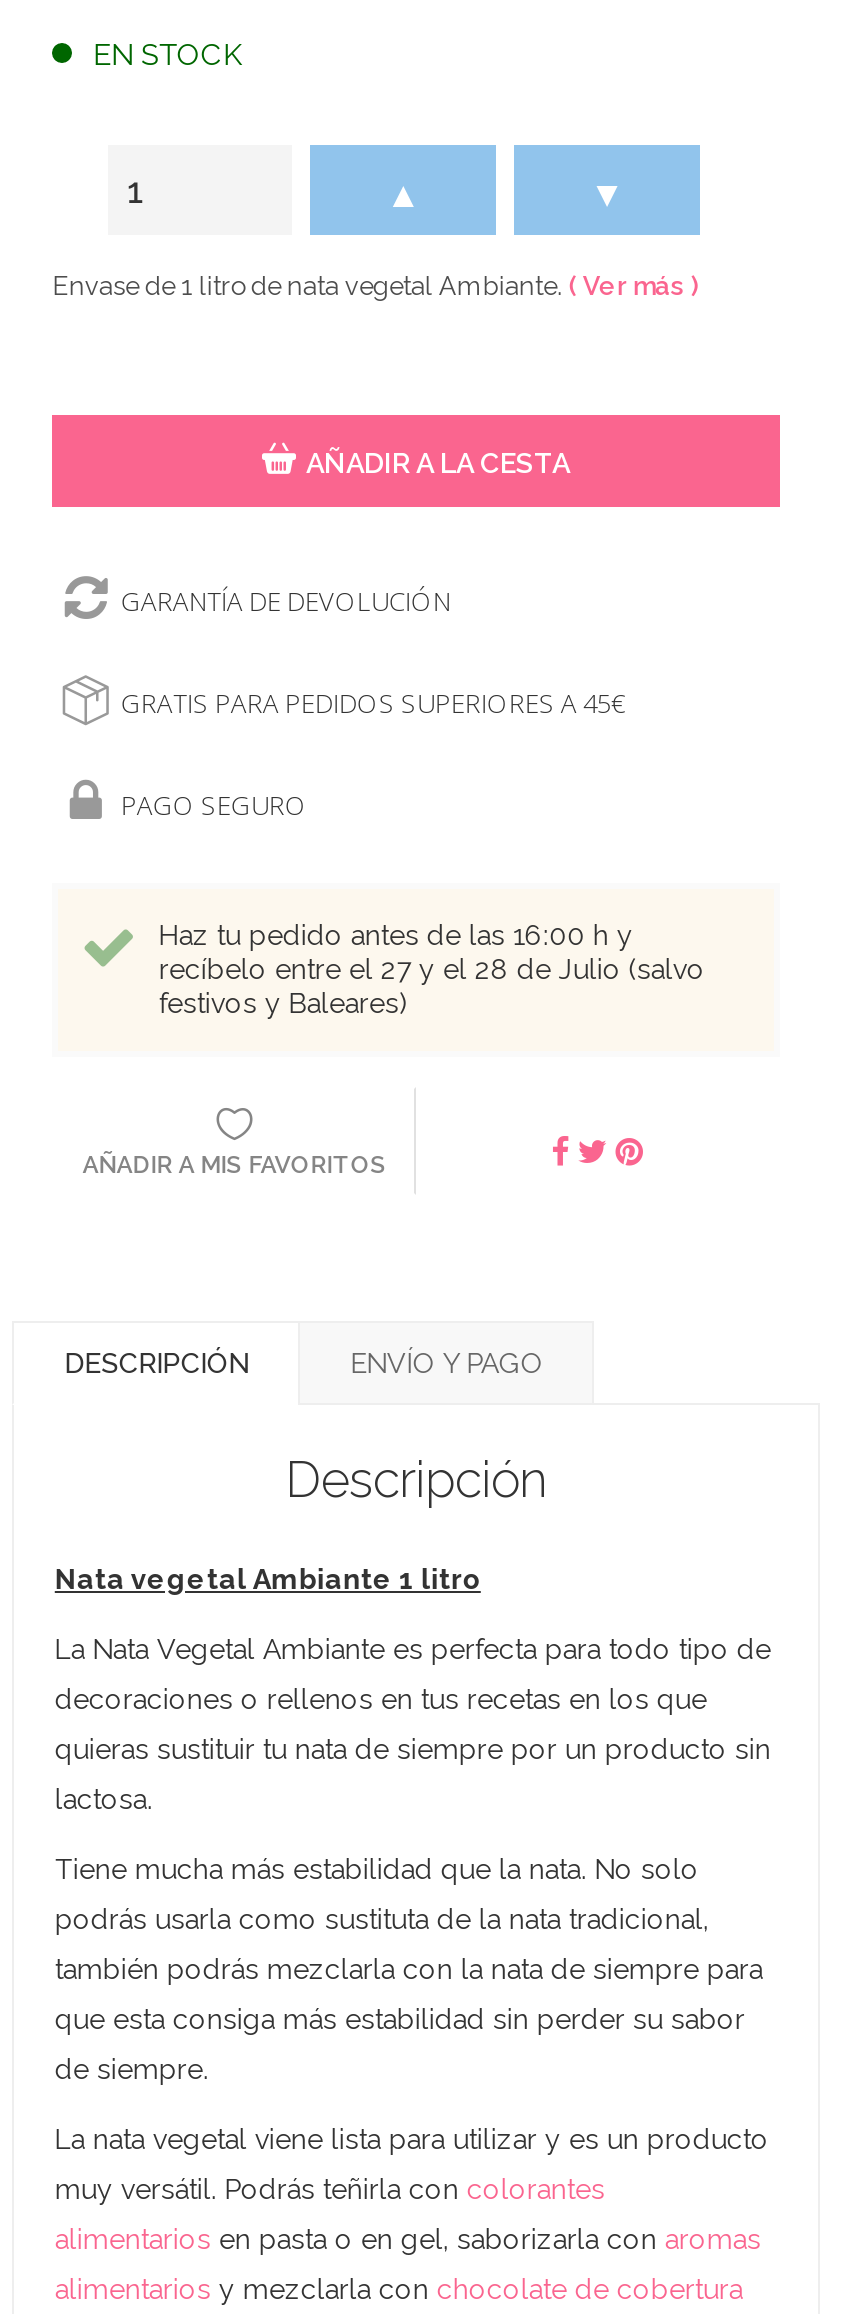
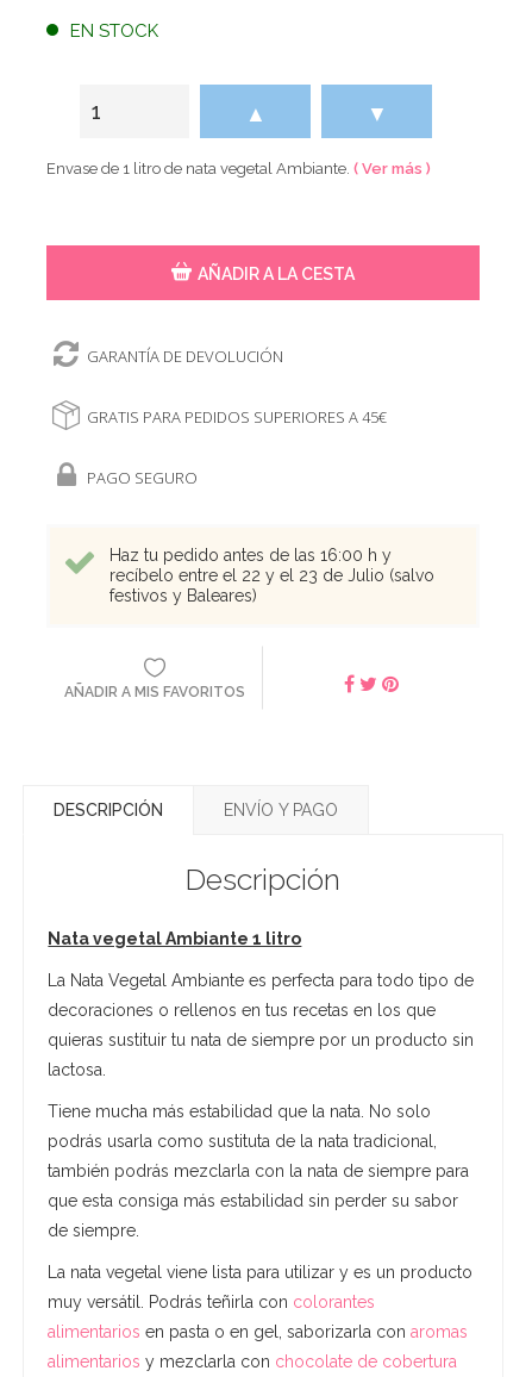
[159,953,705,985] recíbelo entre el 27 y el 28 de Julio (salvo -> [110,566,435,585] recíbelo entre el 22 y el 23 de Julio (salvo

